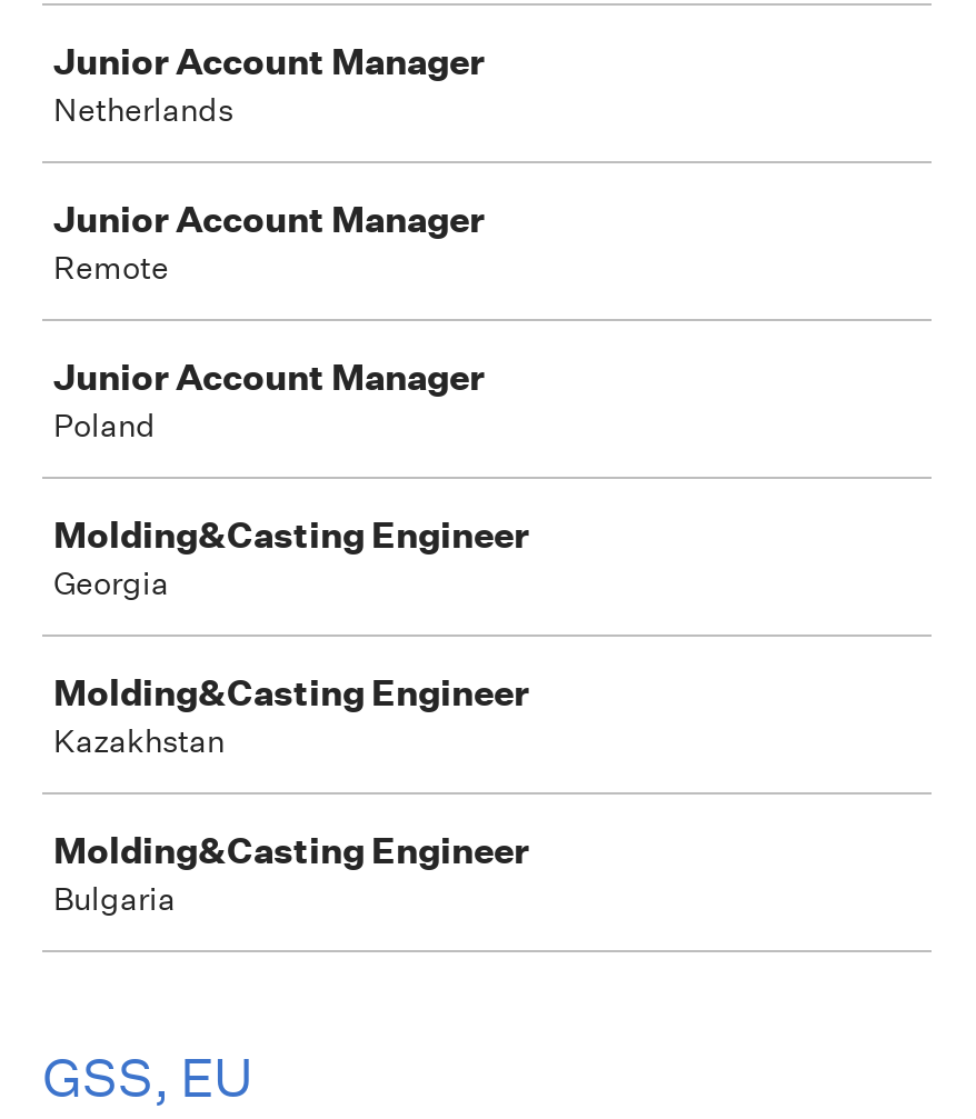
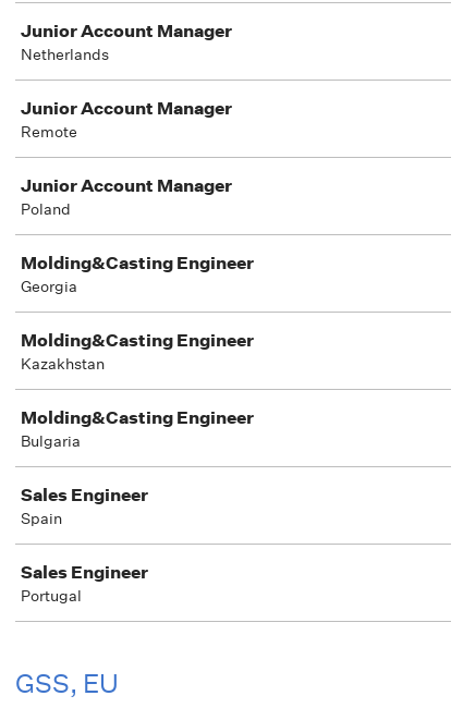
none -> [21,484,148,606] Sales Engineer | Spain | Sales Engineer | Portugal

